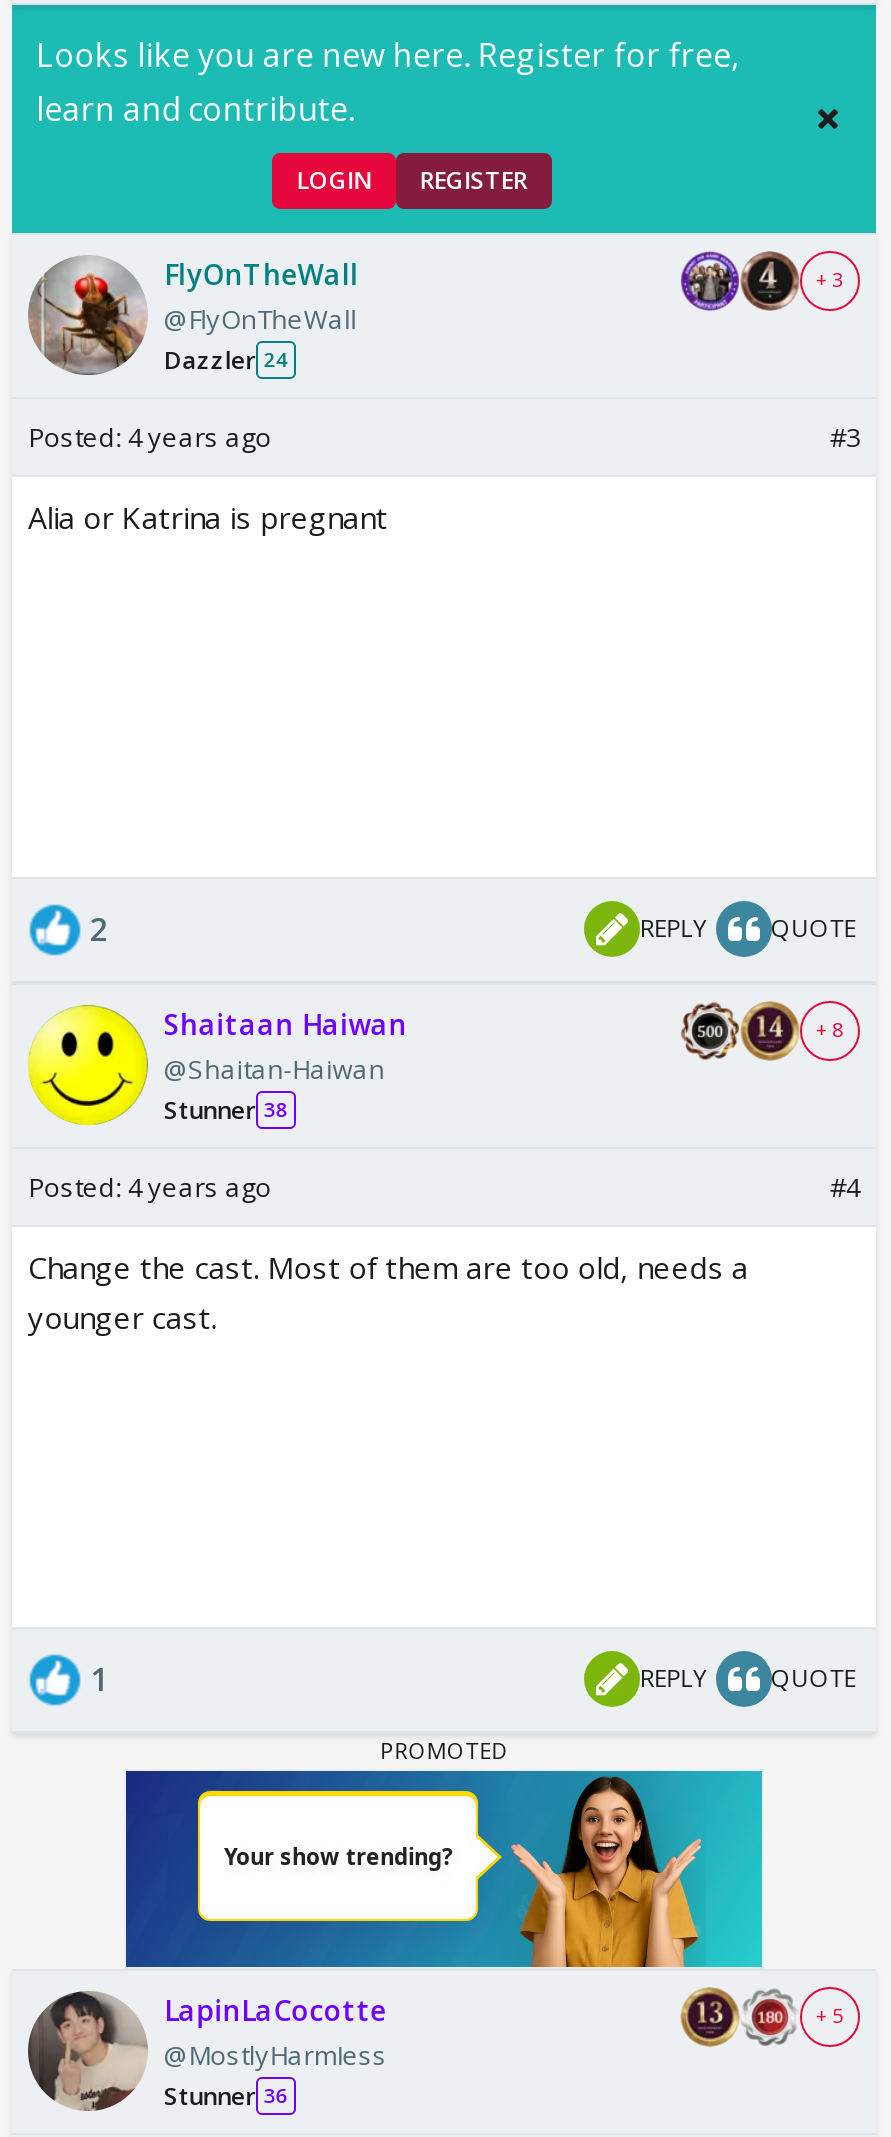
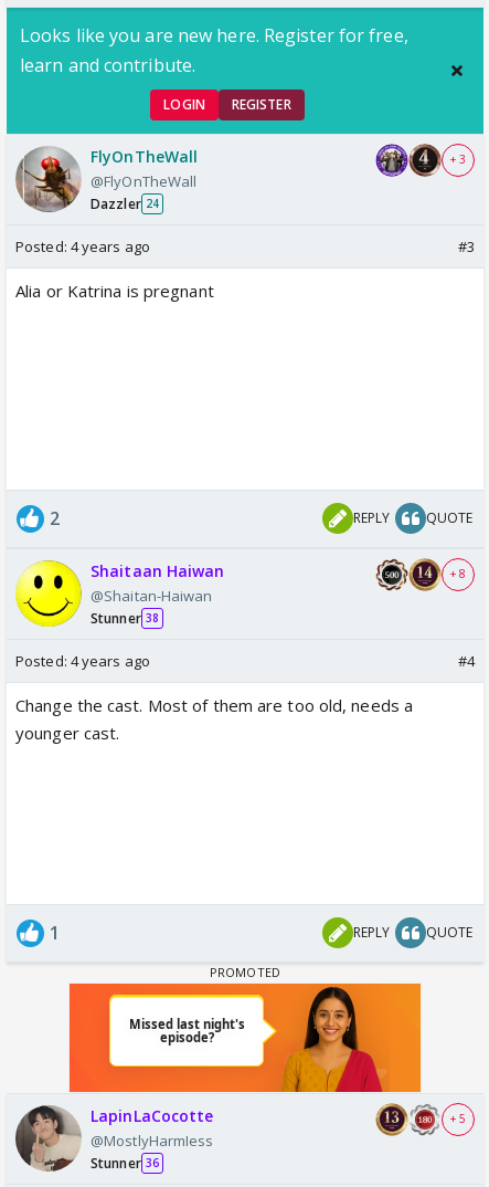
[124,1769,764,1969] [image] -> [68,983,422,1093] [image]

